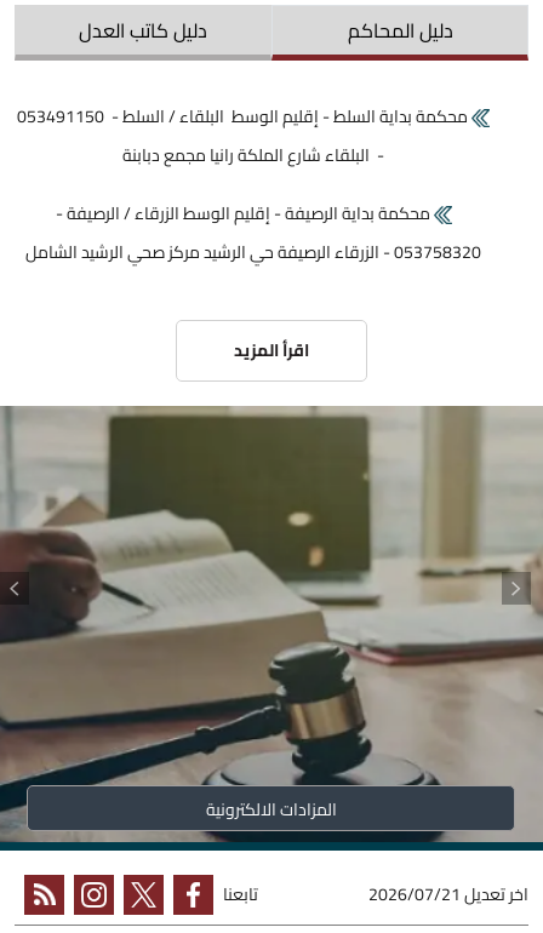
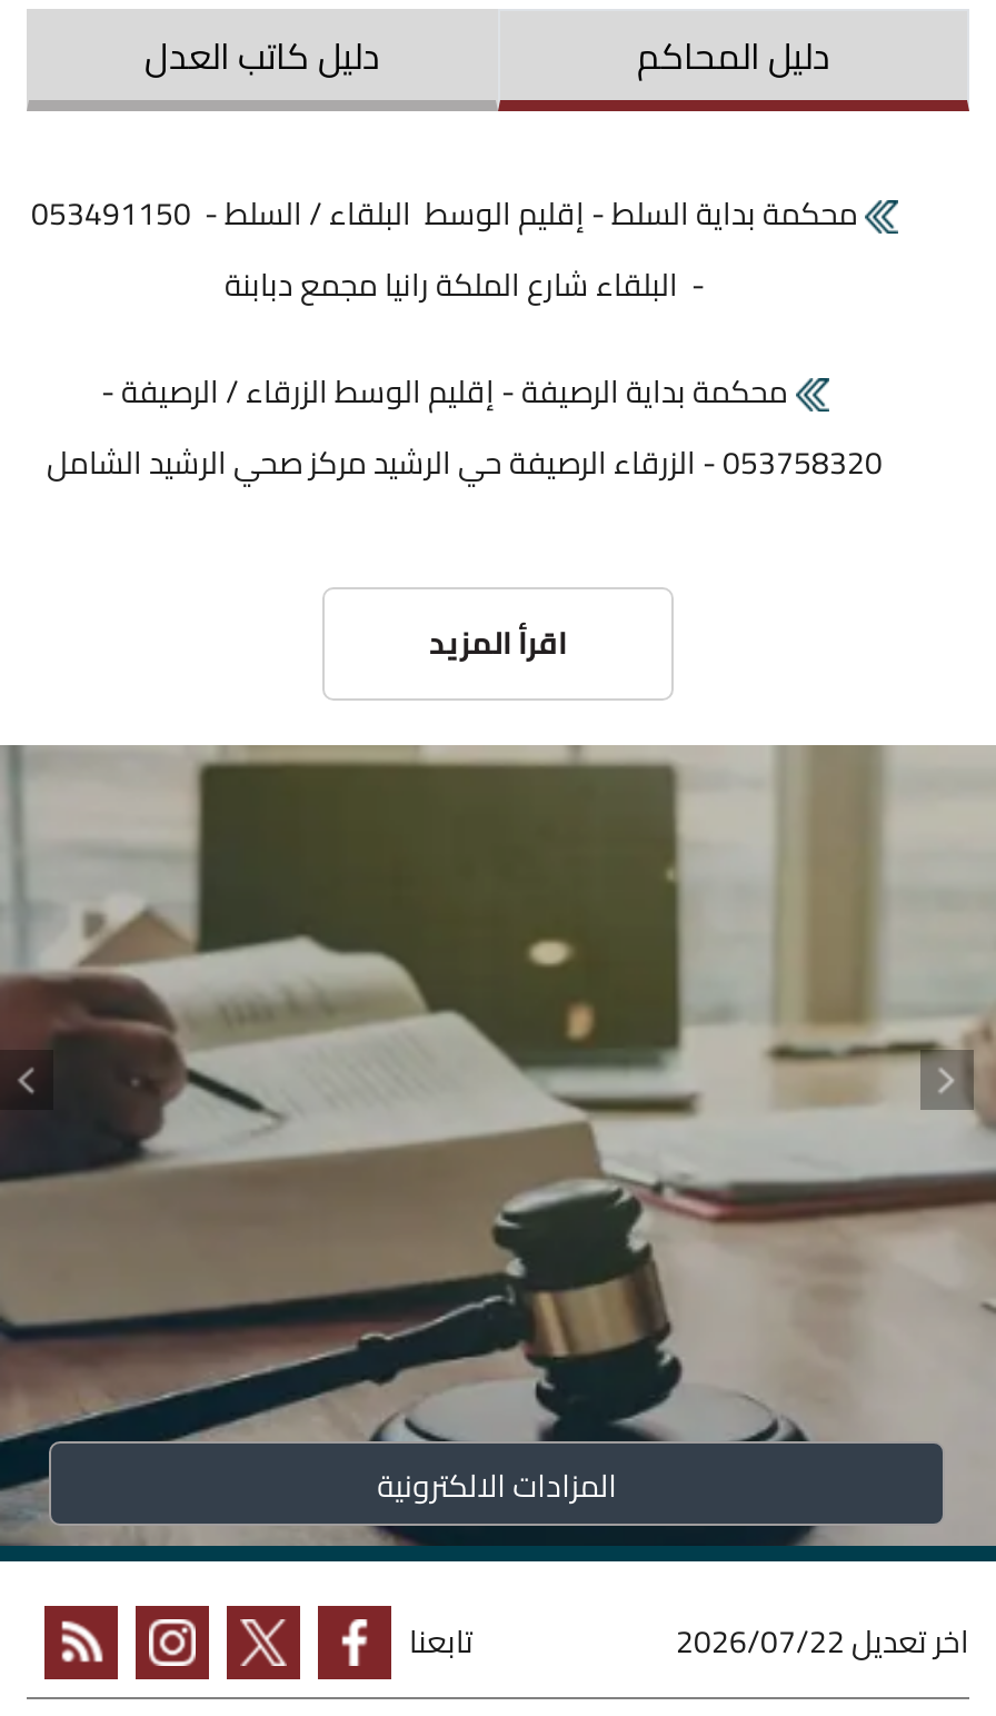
[368,878,528,910] اخر تعديل 2026/07/21 -> [676,1613,969,1670] اخر تعديل 2026/07/22

